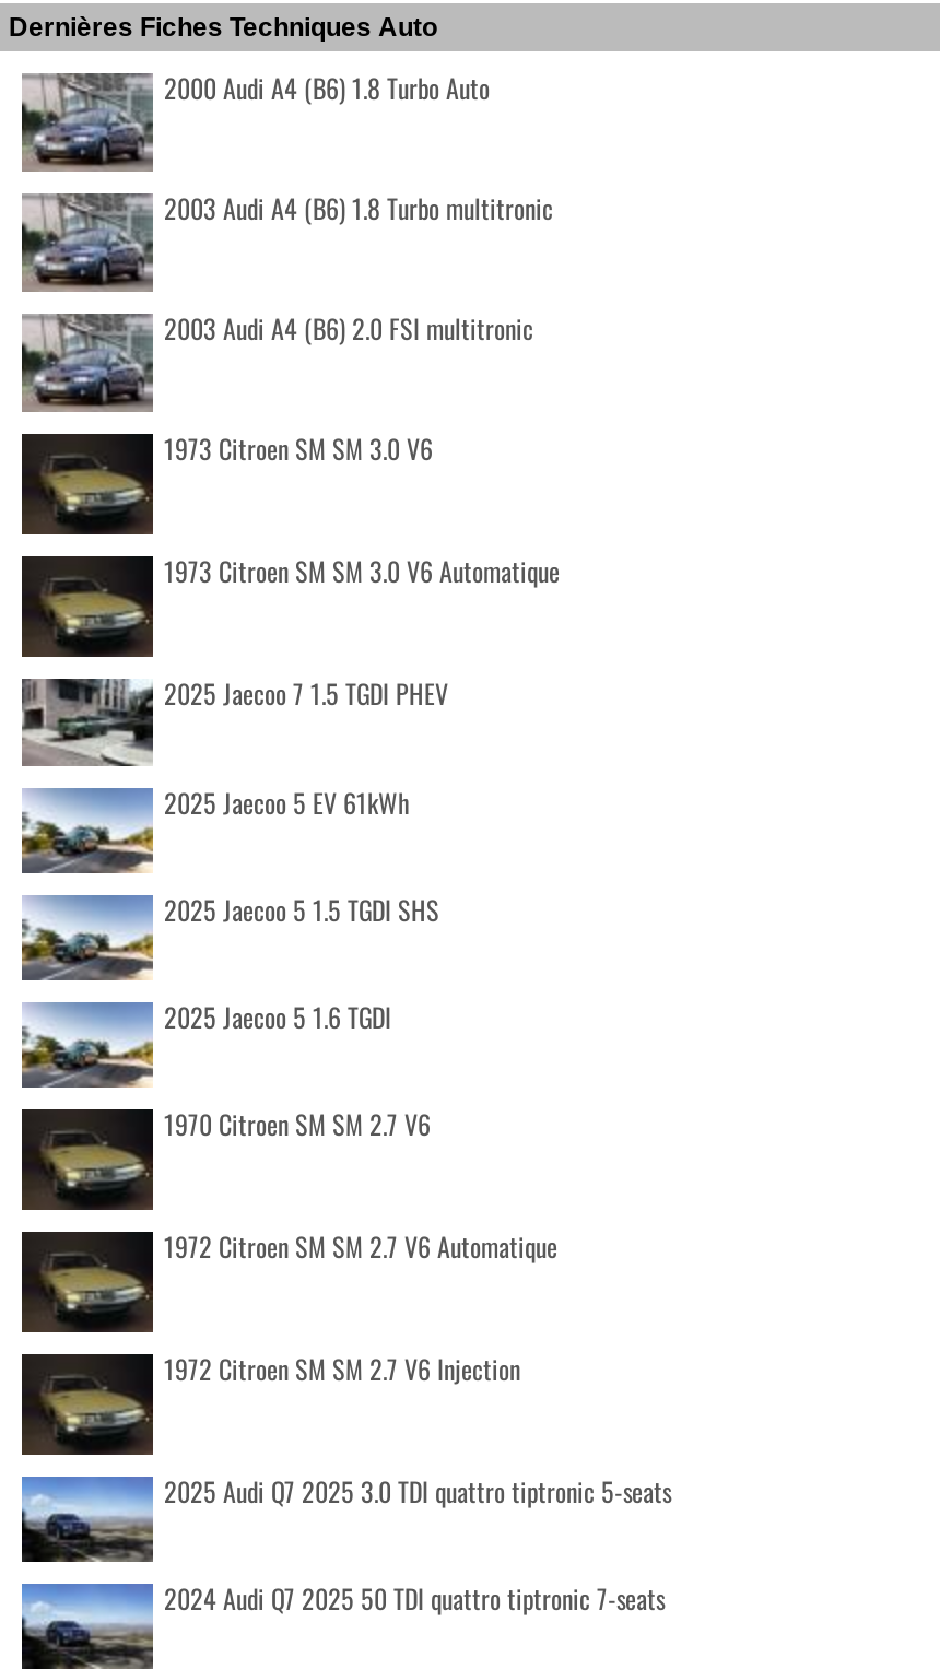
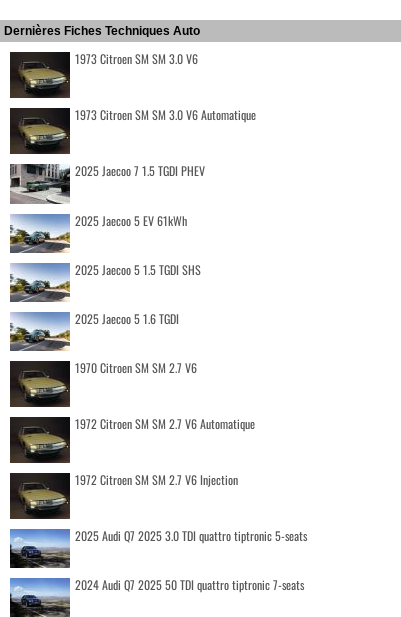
[22,68,553,346] [image] | 2000 Audi A4 (B6) 1.8 Turbo Auto | 2003 Audi A4 (B6) 1.8 Turbo multitronic | 2003 Audi A4 (B6) 2.0 FSI multitronic -> none
[22,191,153,294] [image] -> none
[22,312,153,410] [image] -> none

